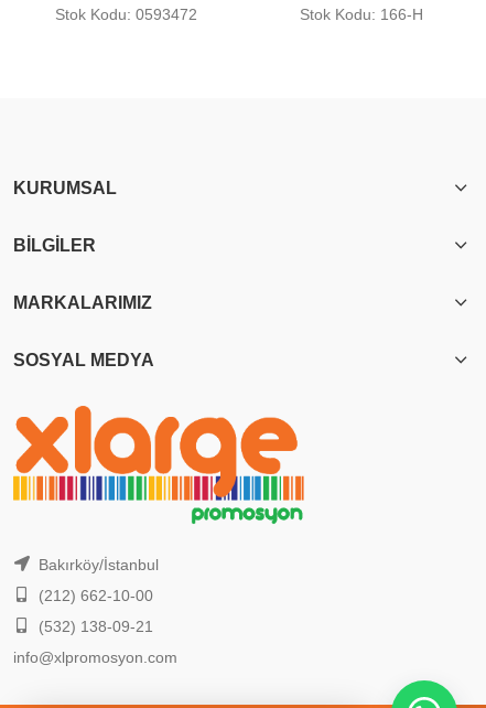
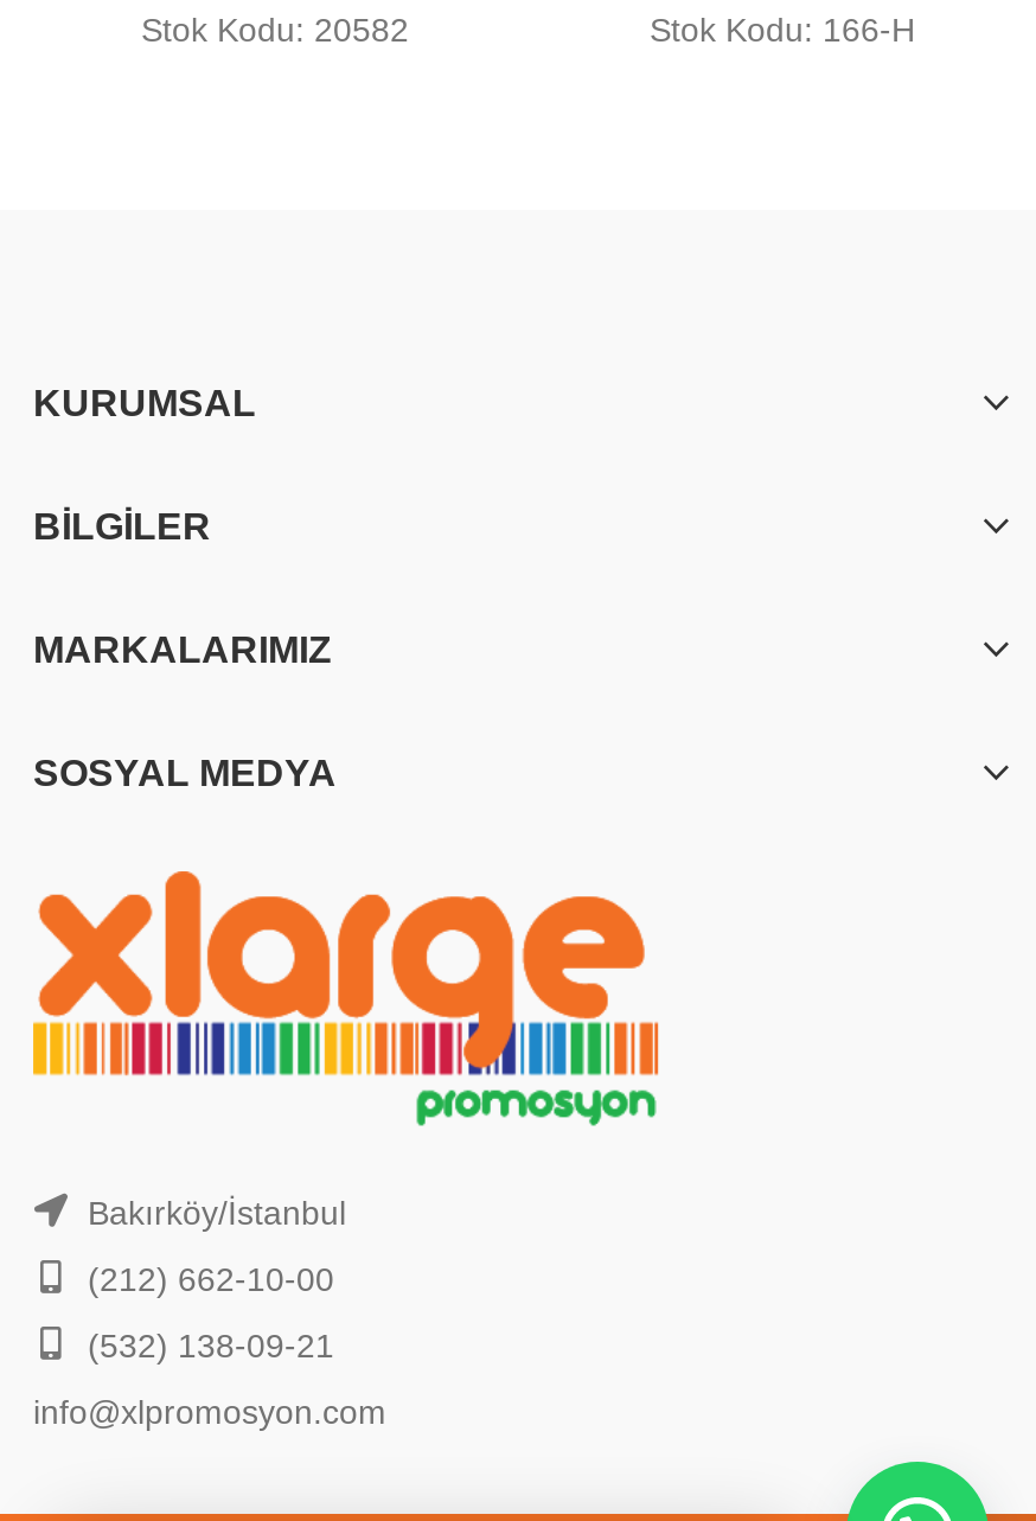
[55,6,197,23] Stok Kodu: 0593472 -> [141,11,409,49] Stok Kodu: 20582

